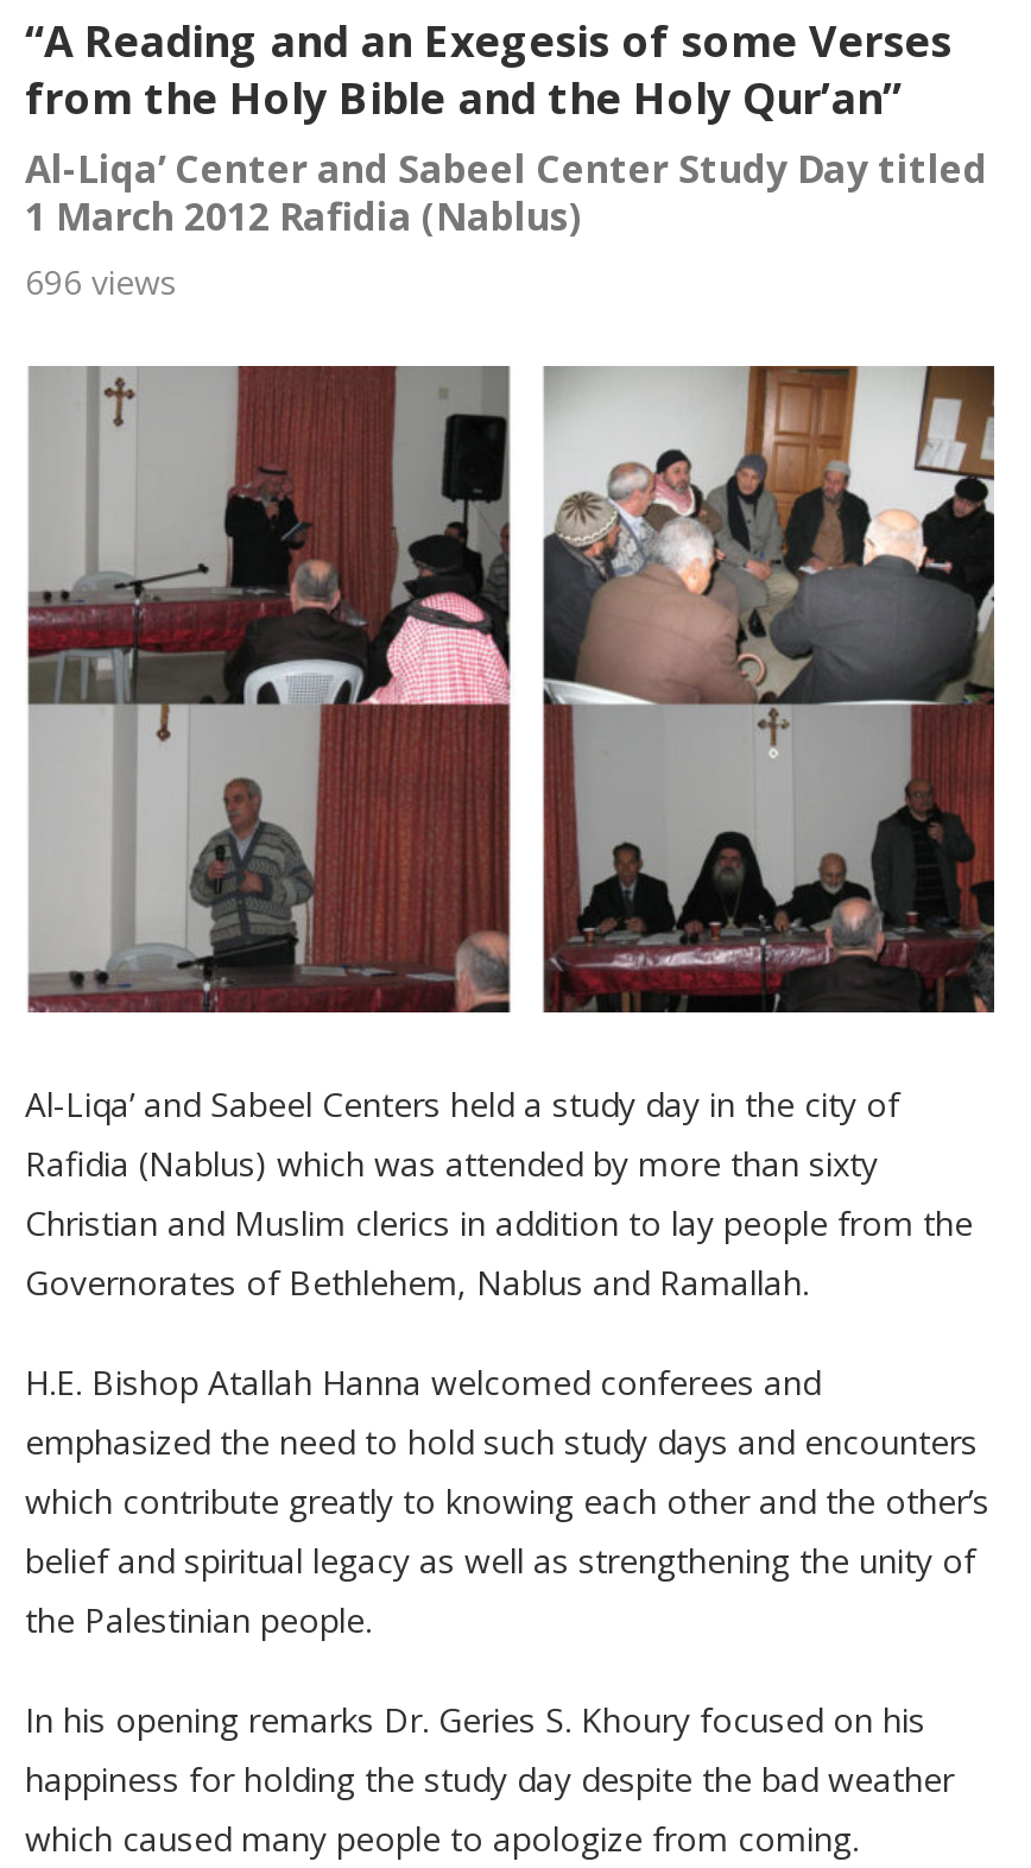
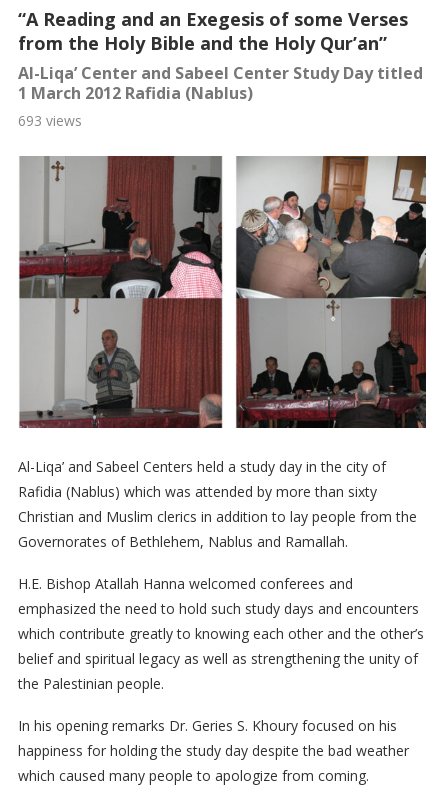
[25,259,177,304] 696 views -> [18,111,82,130] 693 views

